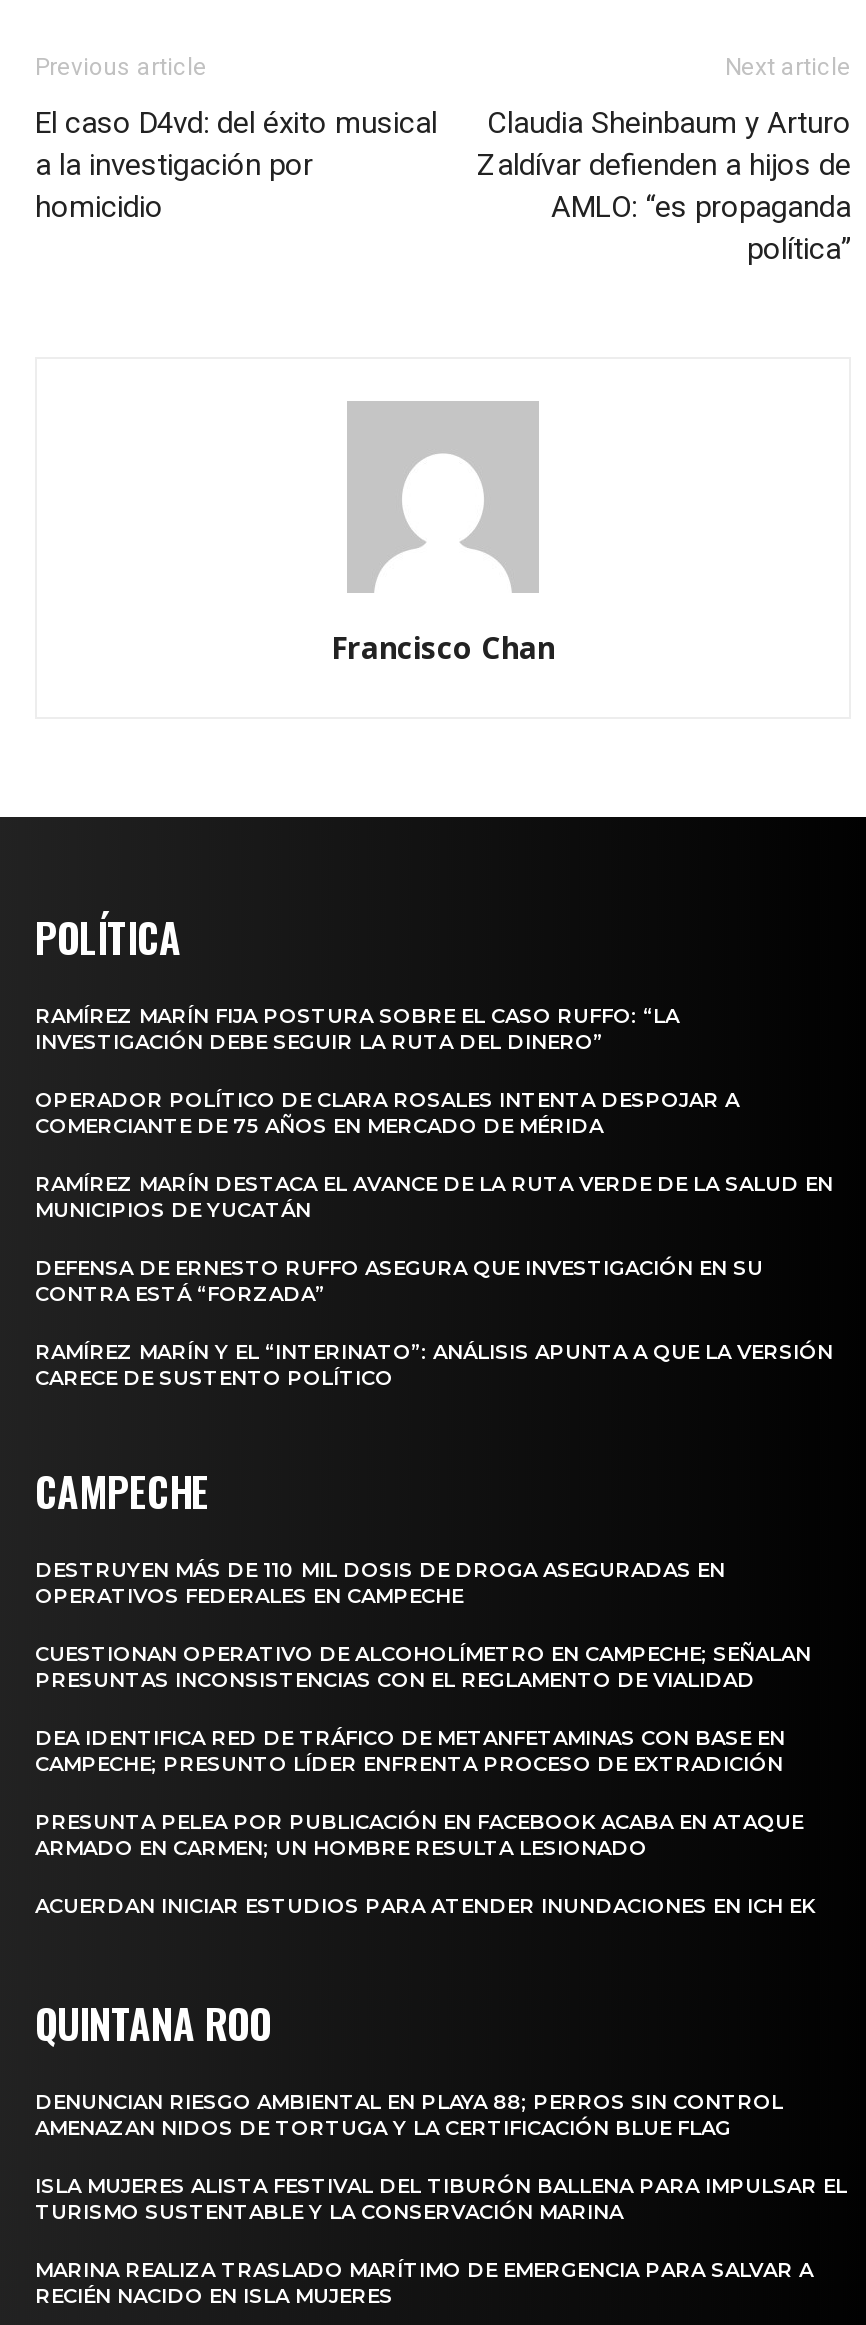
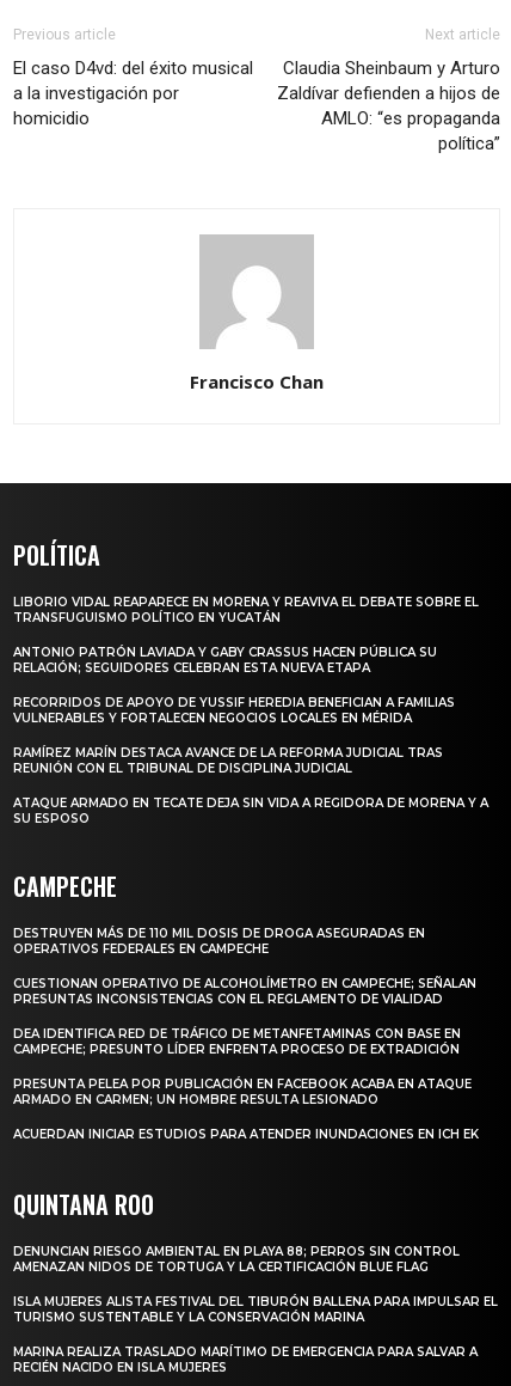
[35,1002,679,1054] RAMÍREZ MARÍN FIJA POSTURA SOBRE EL CASO RUFFO: “LA | INVESTIGACIÓN DEBE SEGUIR LA RUTA DEL DINERO” -> [13,594,479,625] LIBORIO VIDAL REAPARECE EN MORENA Y REAVIVA EL DEBATE SOBRE EL | TRANSFUGUISMO POLÍTICO EN YUCATÁN
[35,1086,739,1138] OPERADOR POLÍTICO DE CLARA ROSALES INTENTA DESPOJAR A | COMERCIANTE DE 75 AÑOS EN MERCADO DE MÉRIDA -> [13,645,437,676] ANTONIO PATRÓN LAVIADA Y GABY CRASSUS HACEN PÚBLICA SU | RELACIÓN; SEGUIDORES CELEBRAN ESTA NUEVA ETAPA
[35,1170,833,1222] RAMÍREZ MARÍN DESTACA EL AVANCE DE LA RUTA VERDE DE LA SALUD EN | MUNICIPIOS DE YUCATÁN -> [13,695,455,726] RECORRIDOS DE APOYO DE YUSSIF HEREDIA BENEFICIAN A FAMILIAS | VULNERABLES Y FORTALECEN NEGOCIOS LOCALES EN MÉRIDA
[35,1254,763,1306] DEFENSA DE ERNESTO RUFFO ASEGURA QUE INVESTIGACIÓN EN SU | CONTRA ESTÁ “FORZADA” -> [13,745,443,776] RAMÍREZ MARÍN DESTACA AVANCE DE LA REFORMA JUDICIAL TRAS | REUNIÓN CON EL TRIBUNAL DE DISCIPLINA JUDICIAL
[35,1338,833,1390] RAMÍREZ MARÍN Y EL “INTERINATO”: ANÁLISIS APUNTA A QUE LA VERSIÓN | CARECE DE SUSTENTO POLÍTICO -> [13,795,488,826] ATAQUE ARMADO EN TECATE DEJA SIN VIDA A REGIDORA DE MORENA Y A | SU ESPOSO

